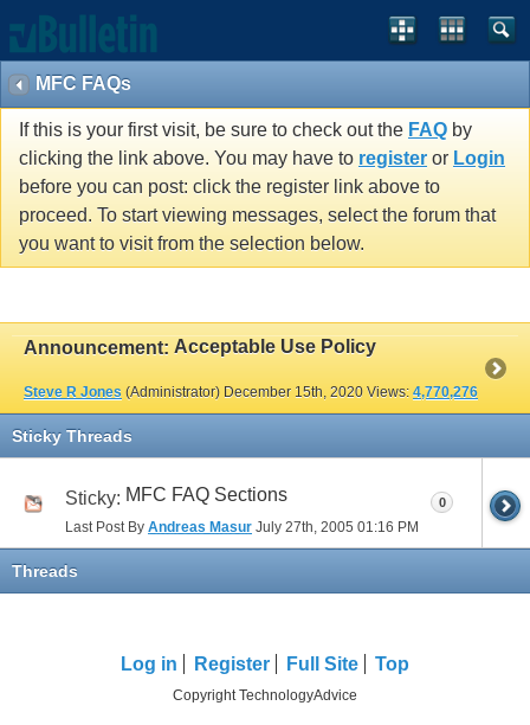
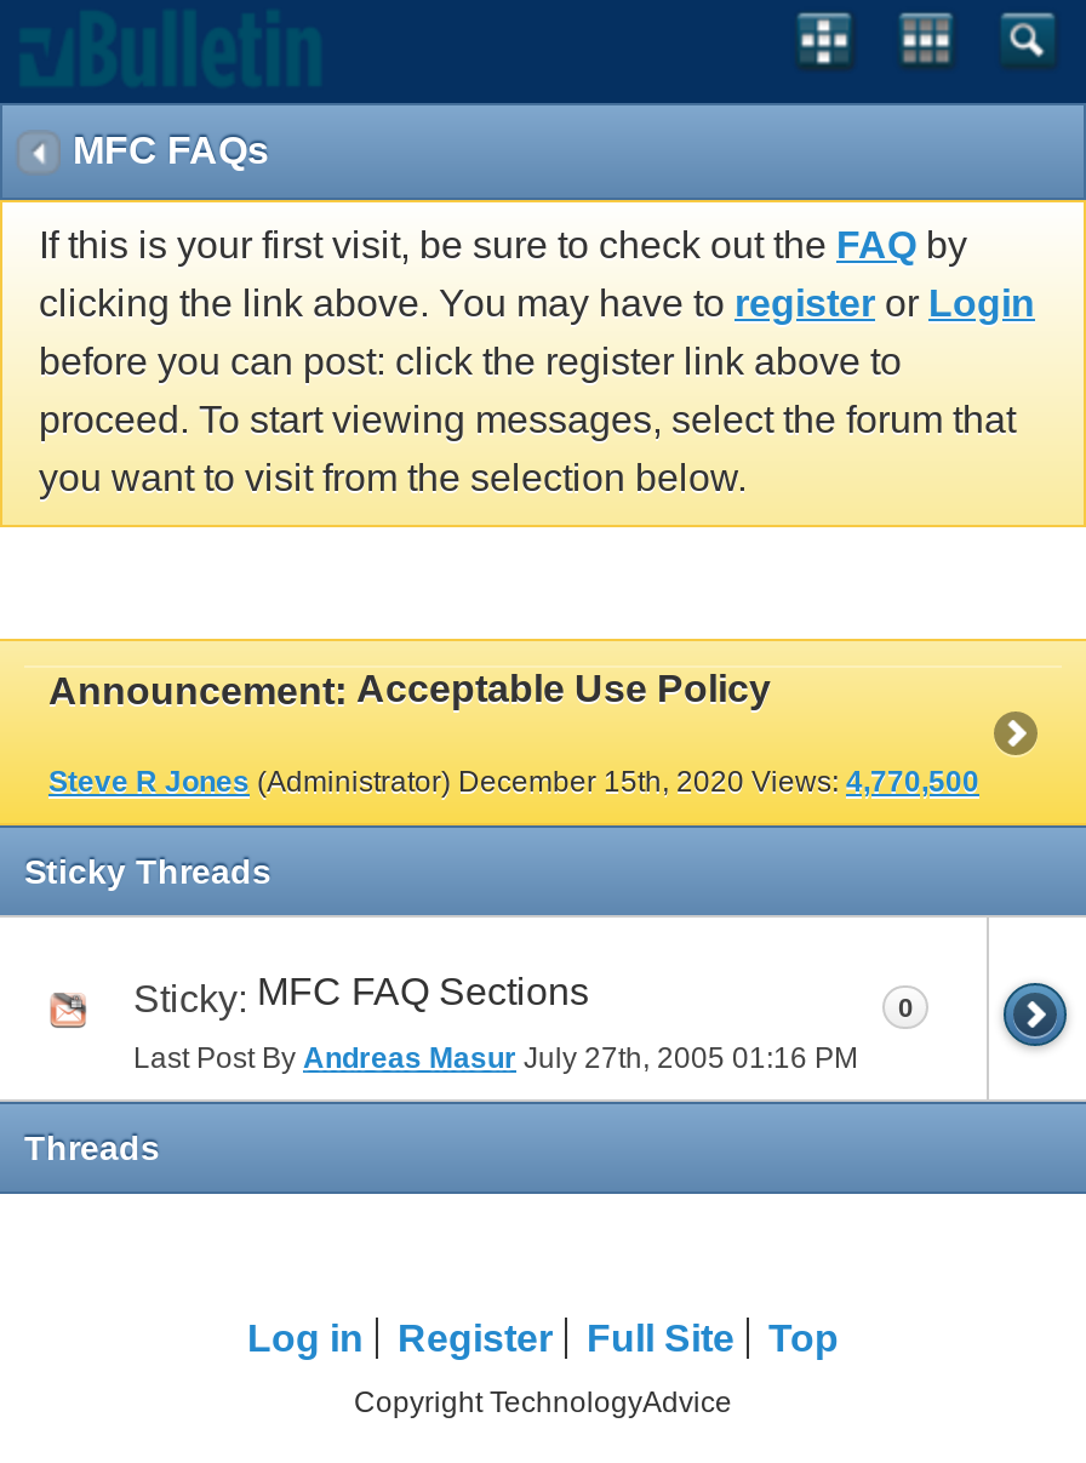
[24,384,478,400] Steve R Jones (Administrator) December 15th, 2020 Views: 4,770,276 -> [48,764,979,798] Steve R Jones (Administrator) December 15th, 2020 Views: 4,770,500

